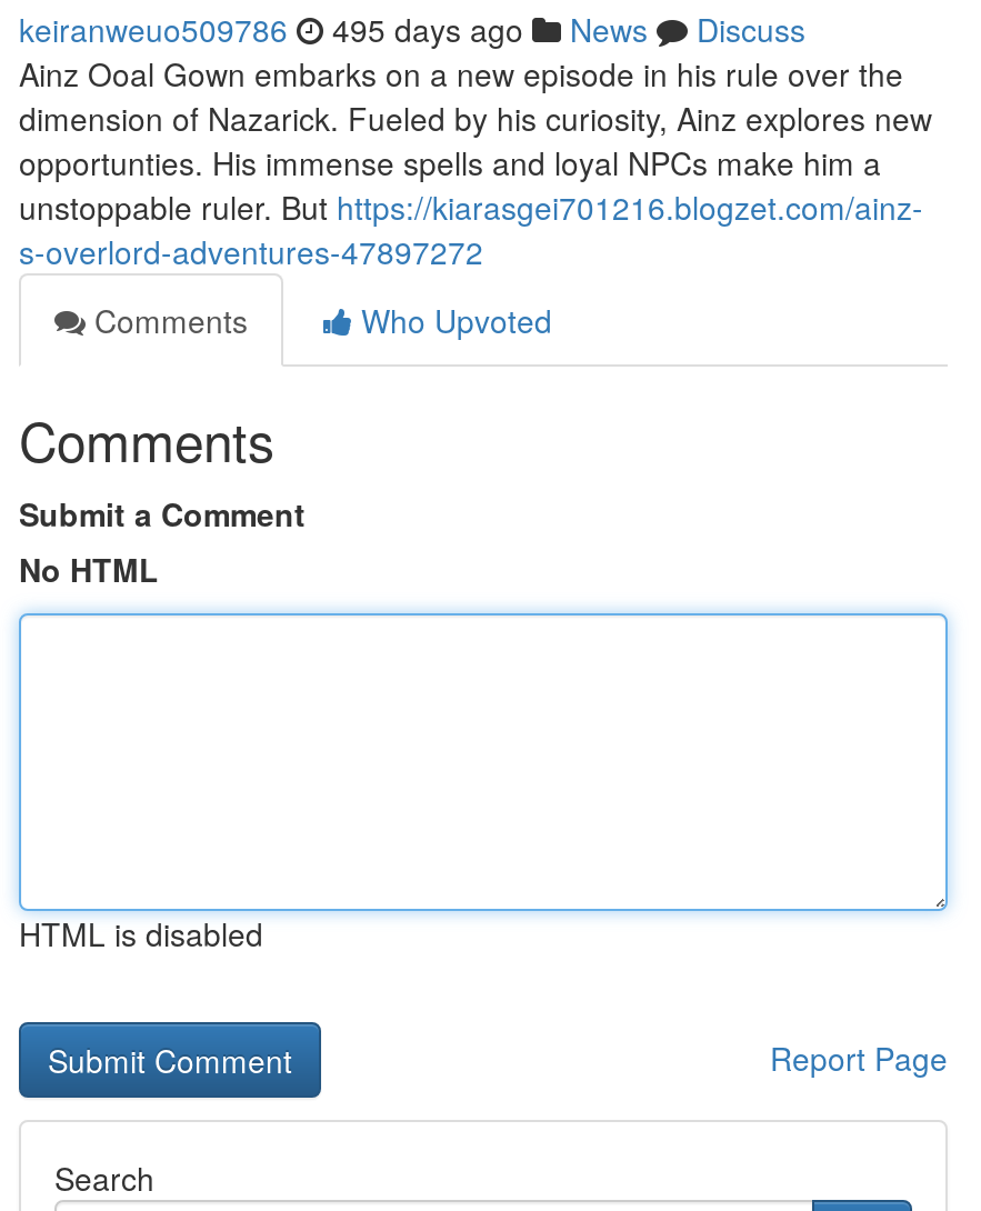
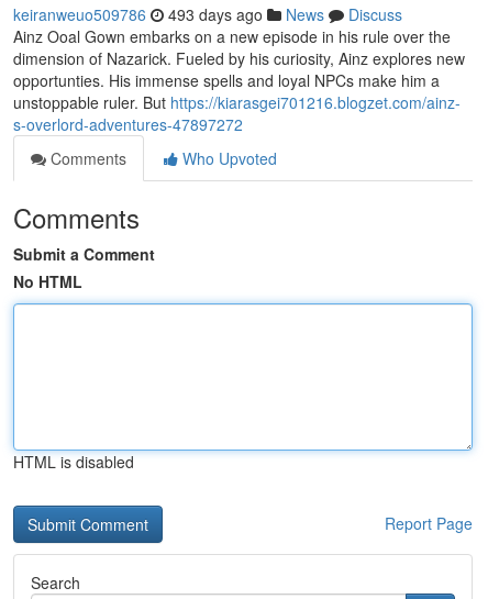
[19,7,805,51] keiranweuo509786 495 days ago News Discuss -> [13,3,402,25] keiranweuo509786 493 days ago News Discuss

